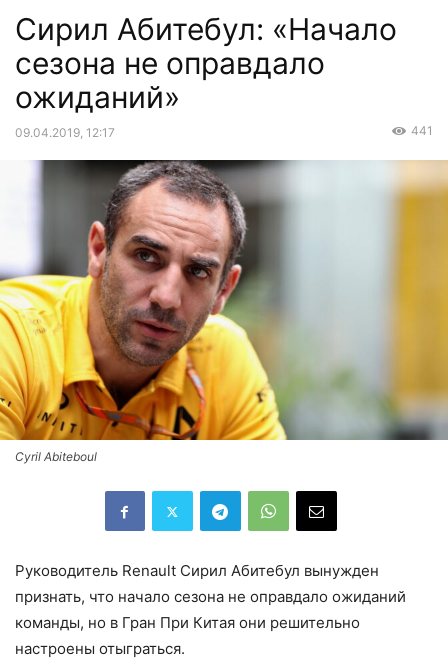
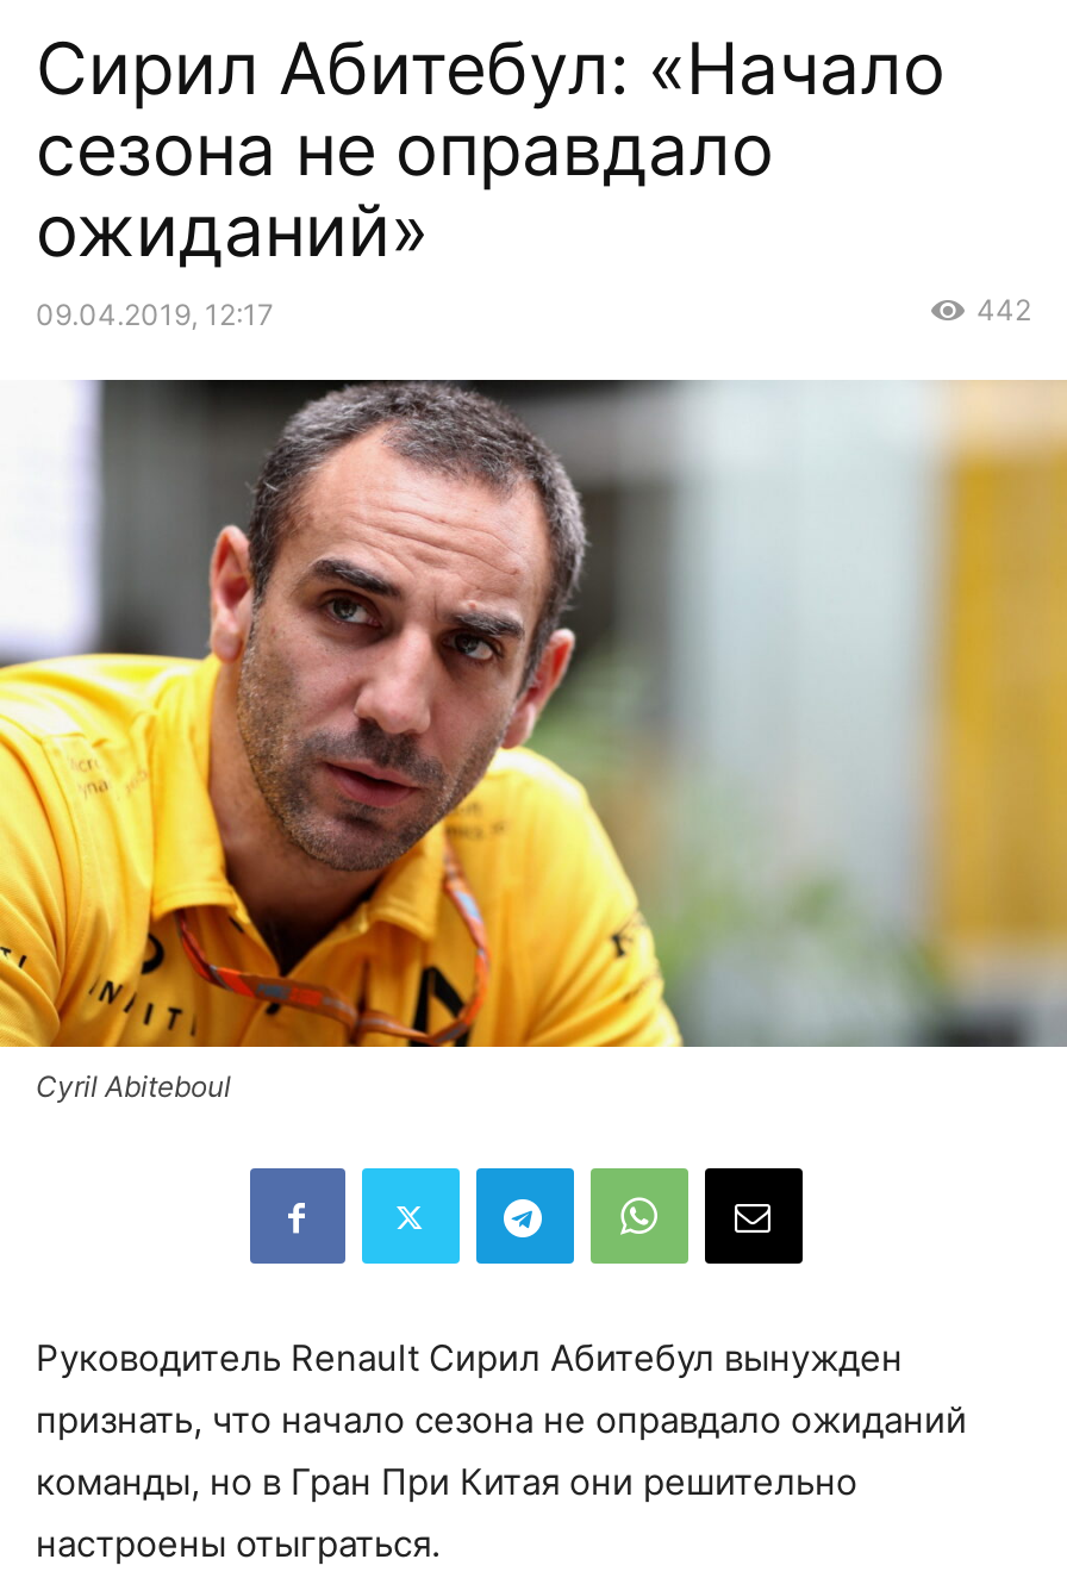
[411,123,433,138] 441 -> [976,292,1031,328] 442

